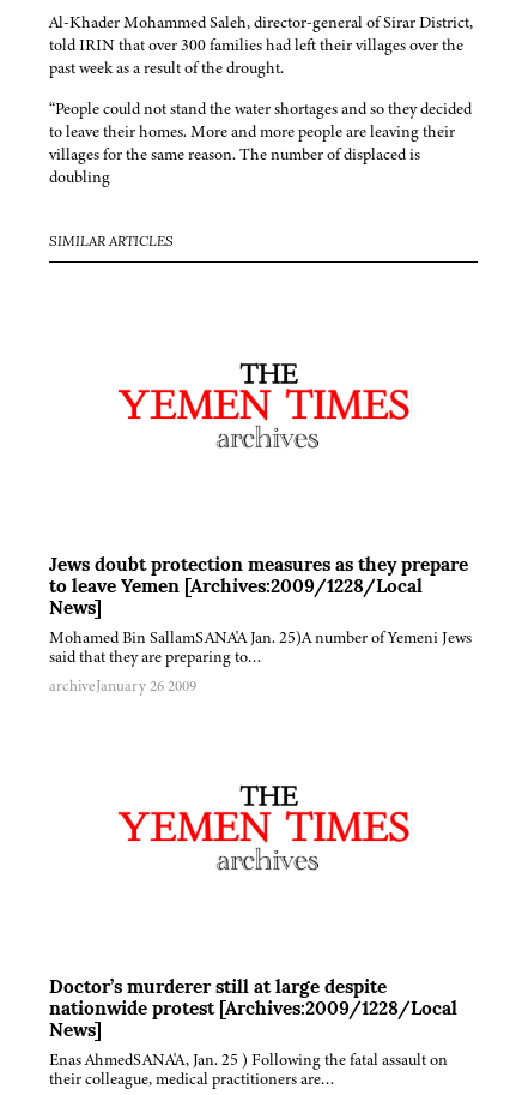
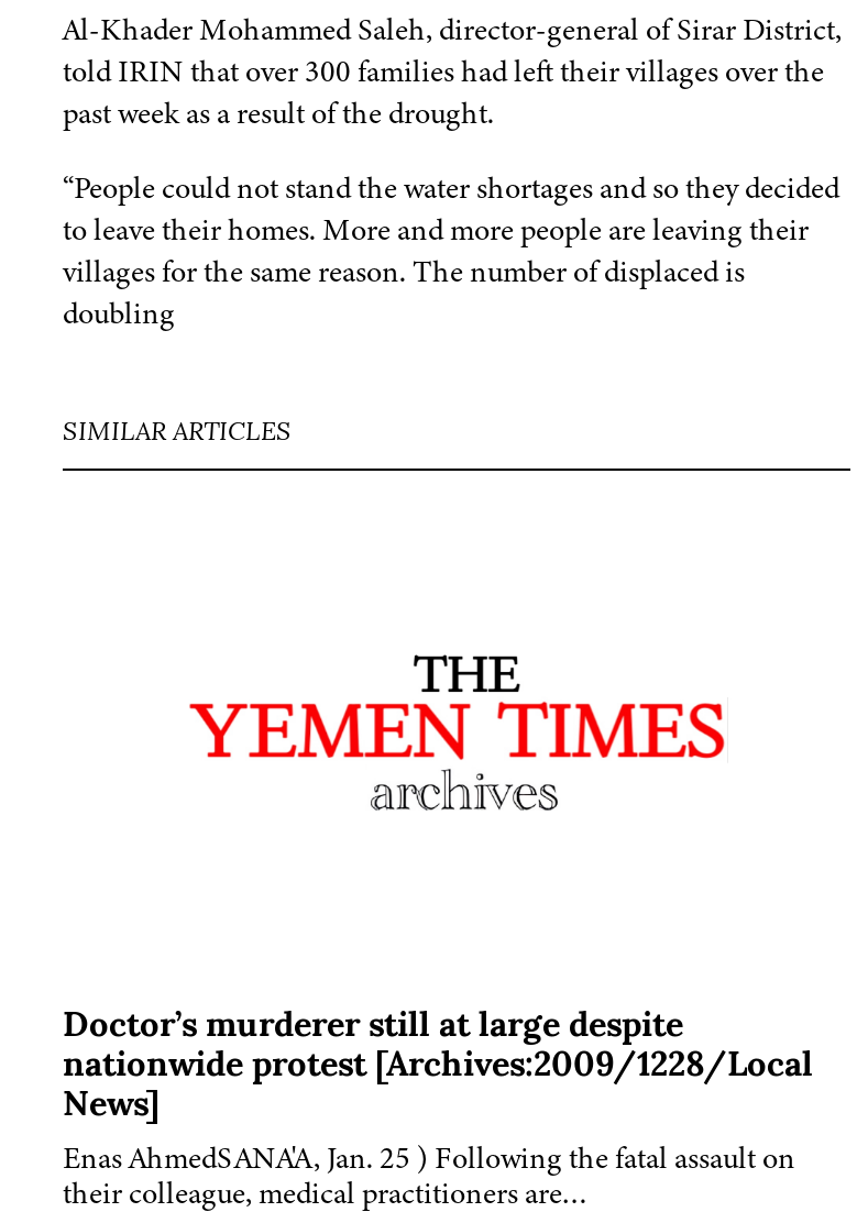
[49,557,472,697] Jews doubt protection measures as they prepare | to leave Yemen [Archives:2009/1228/Local | News] | Mohamed Bin SallamSANA'A Jan. 25)A number of Yemeni Jews | said that they are preparing to… | archiveJanuary 26 2009 -> none

